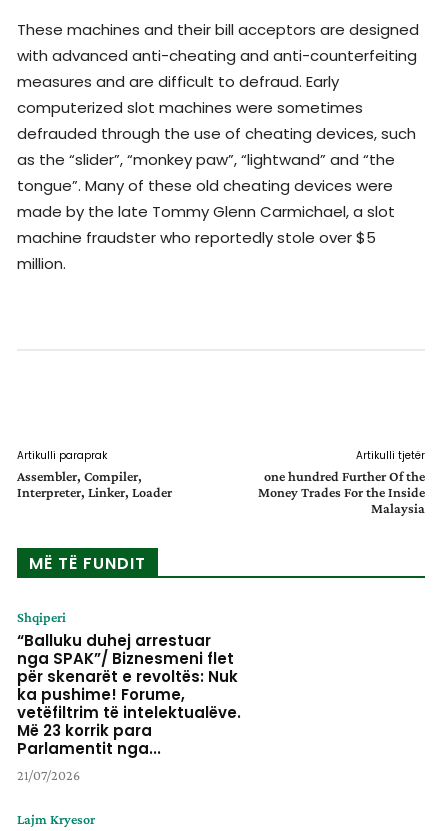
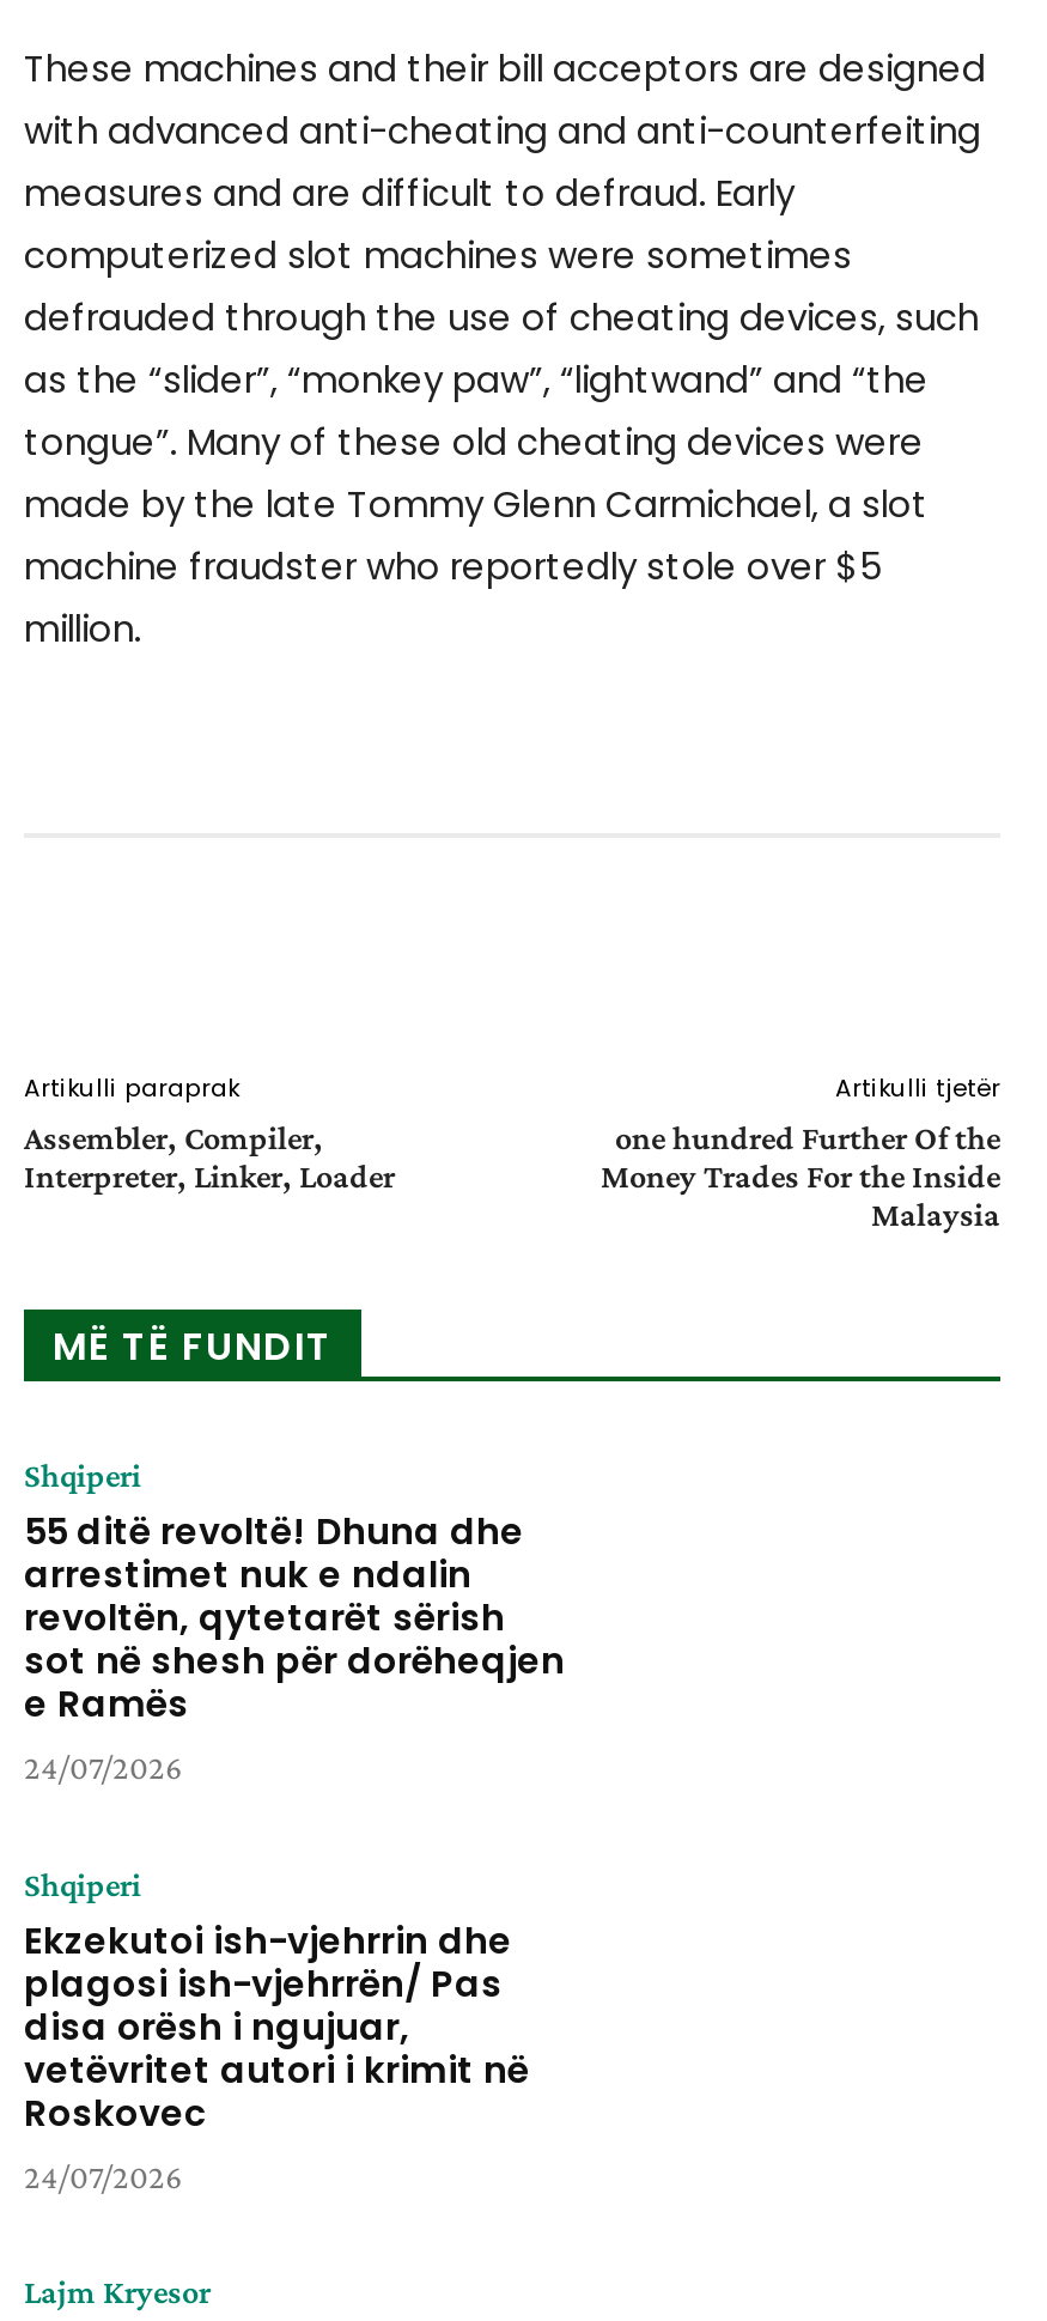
[17,630,241,783] “Balluku duhej arrestuar | nga SPAK”/ Biznesmeni flet | për skenarët e revoltës: Nuk | ka pushime! Forume, | vetëfiltrim të intelektualëve. | Më 23 korrik para | Parlamentit nga... | 21/07/2026 -> [24,1506,565,2195] 55 ditë revoltë! Dhuna dhe | arrestimet nuk e ndalin | revoltën, qytetarët sërish | sot në shesh për dorëheqjen | e Ramës | 24/07/2026 | Shqiperi | Ekzekutoi ish-vjehrrin dhe | plagosi ish-vjehrrën/ Pas | disa orësh i ngujuar, | vetëvritet autori i krimit në | Roskovec | 24/07/2026

